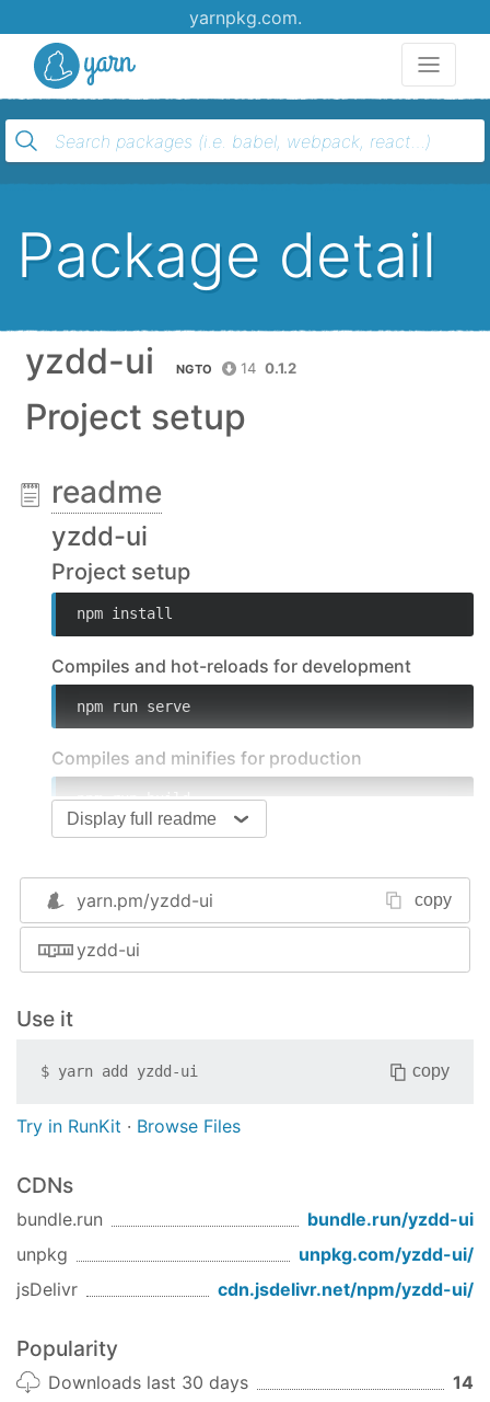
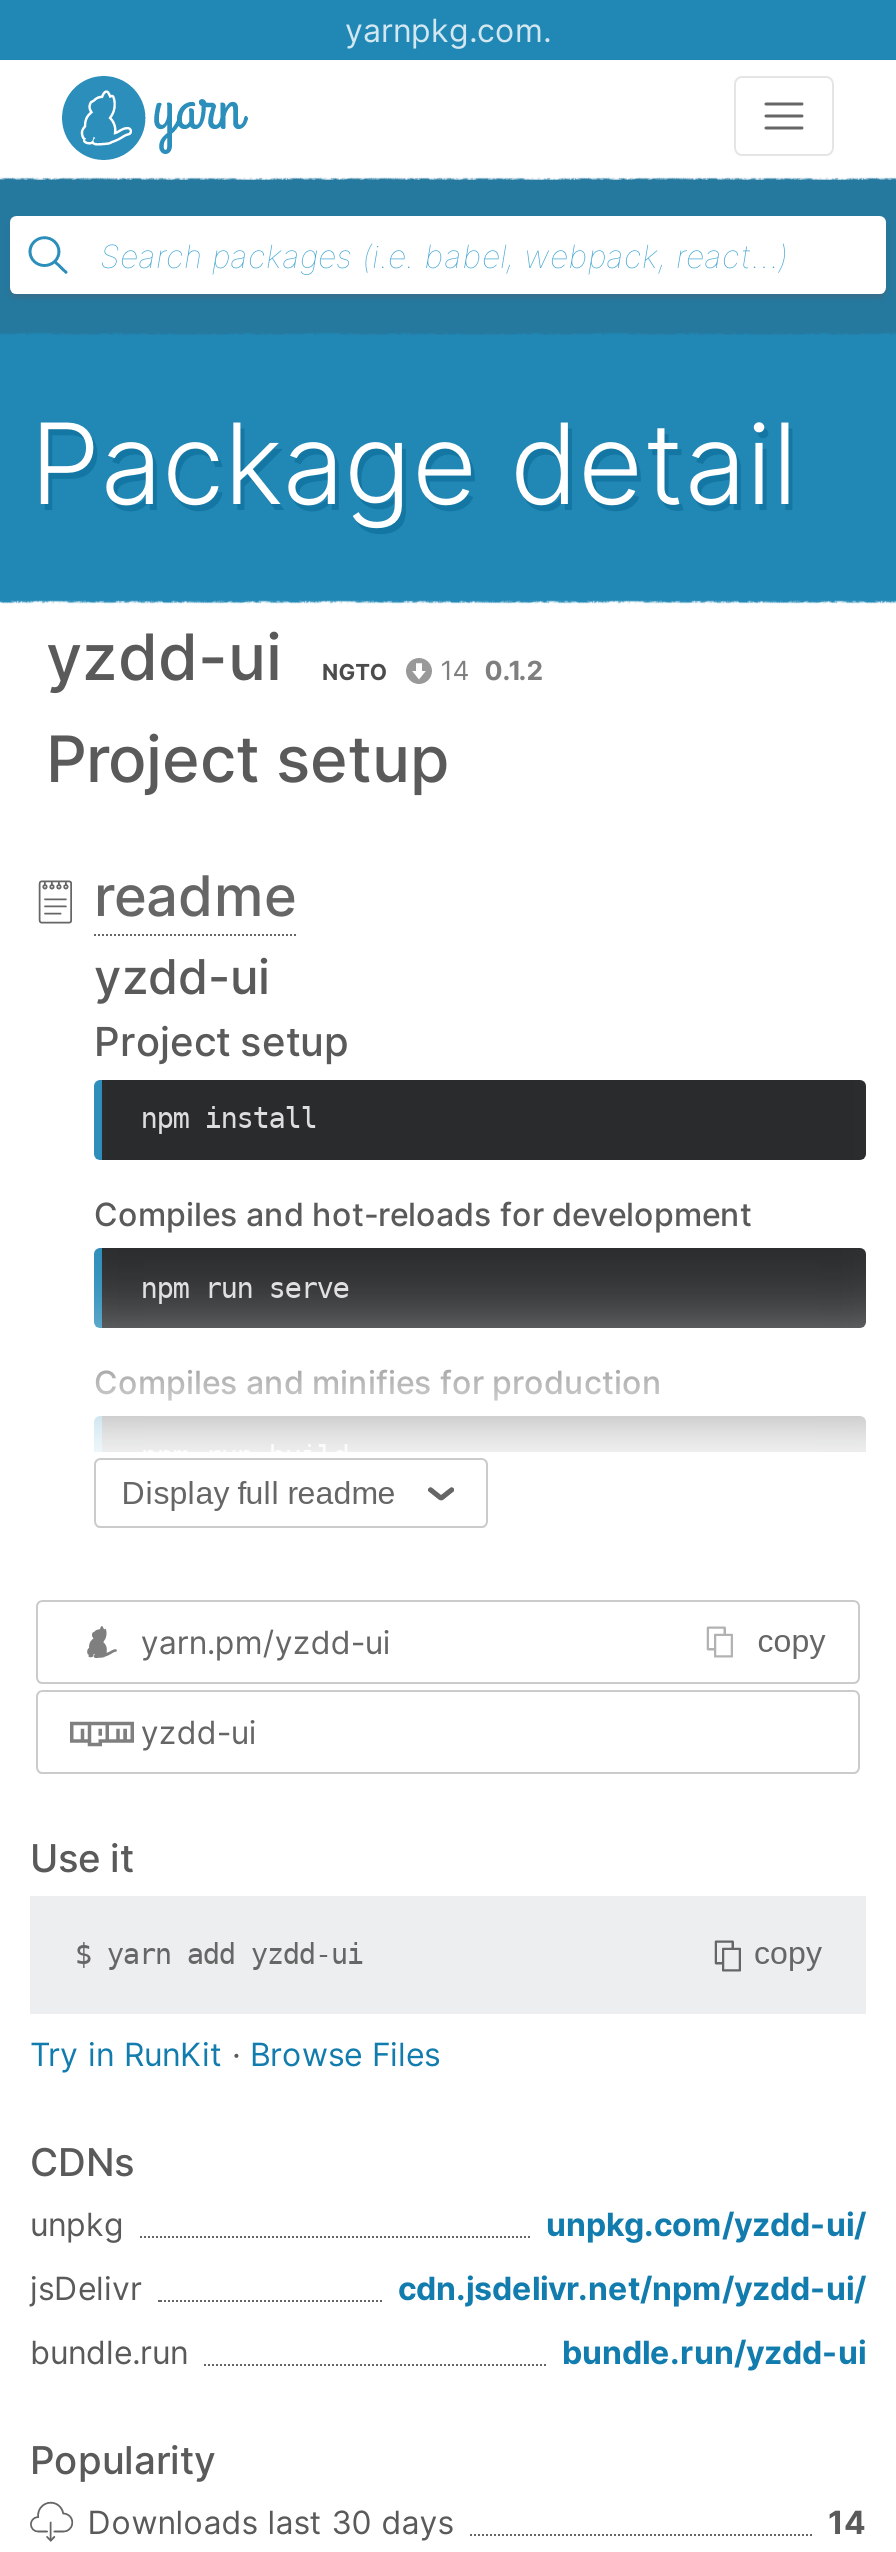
moved [16,1208,474,1230] -> [30,2332,866,2372]: bundle.run | bundle.run/yzdd-ui
moved [16,1243,474,1300] -> [30,2204,866,2308]: unpkg | unpkg.com/yzdd-ui/ | jsDelivr | cdn.jsdelivr.net/npm/yzdd-ui/

